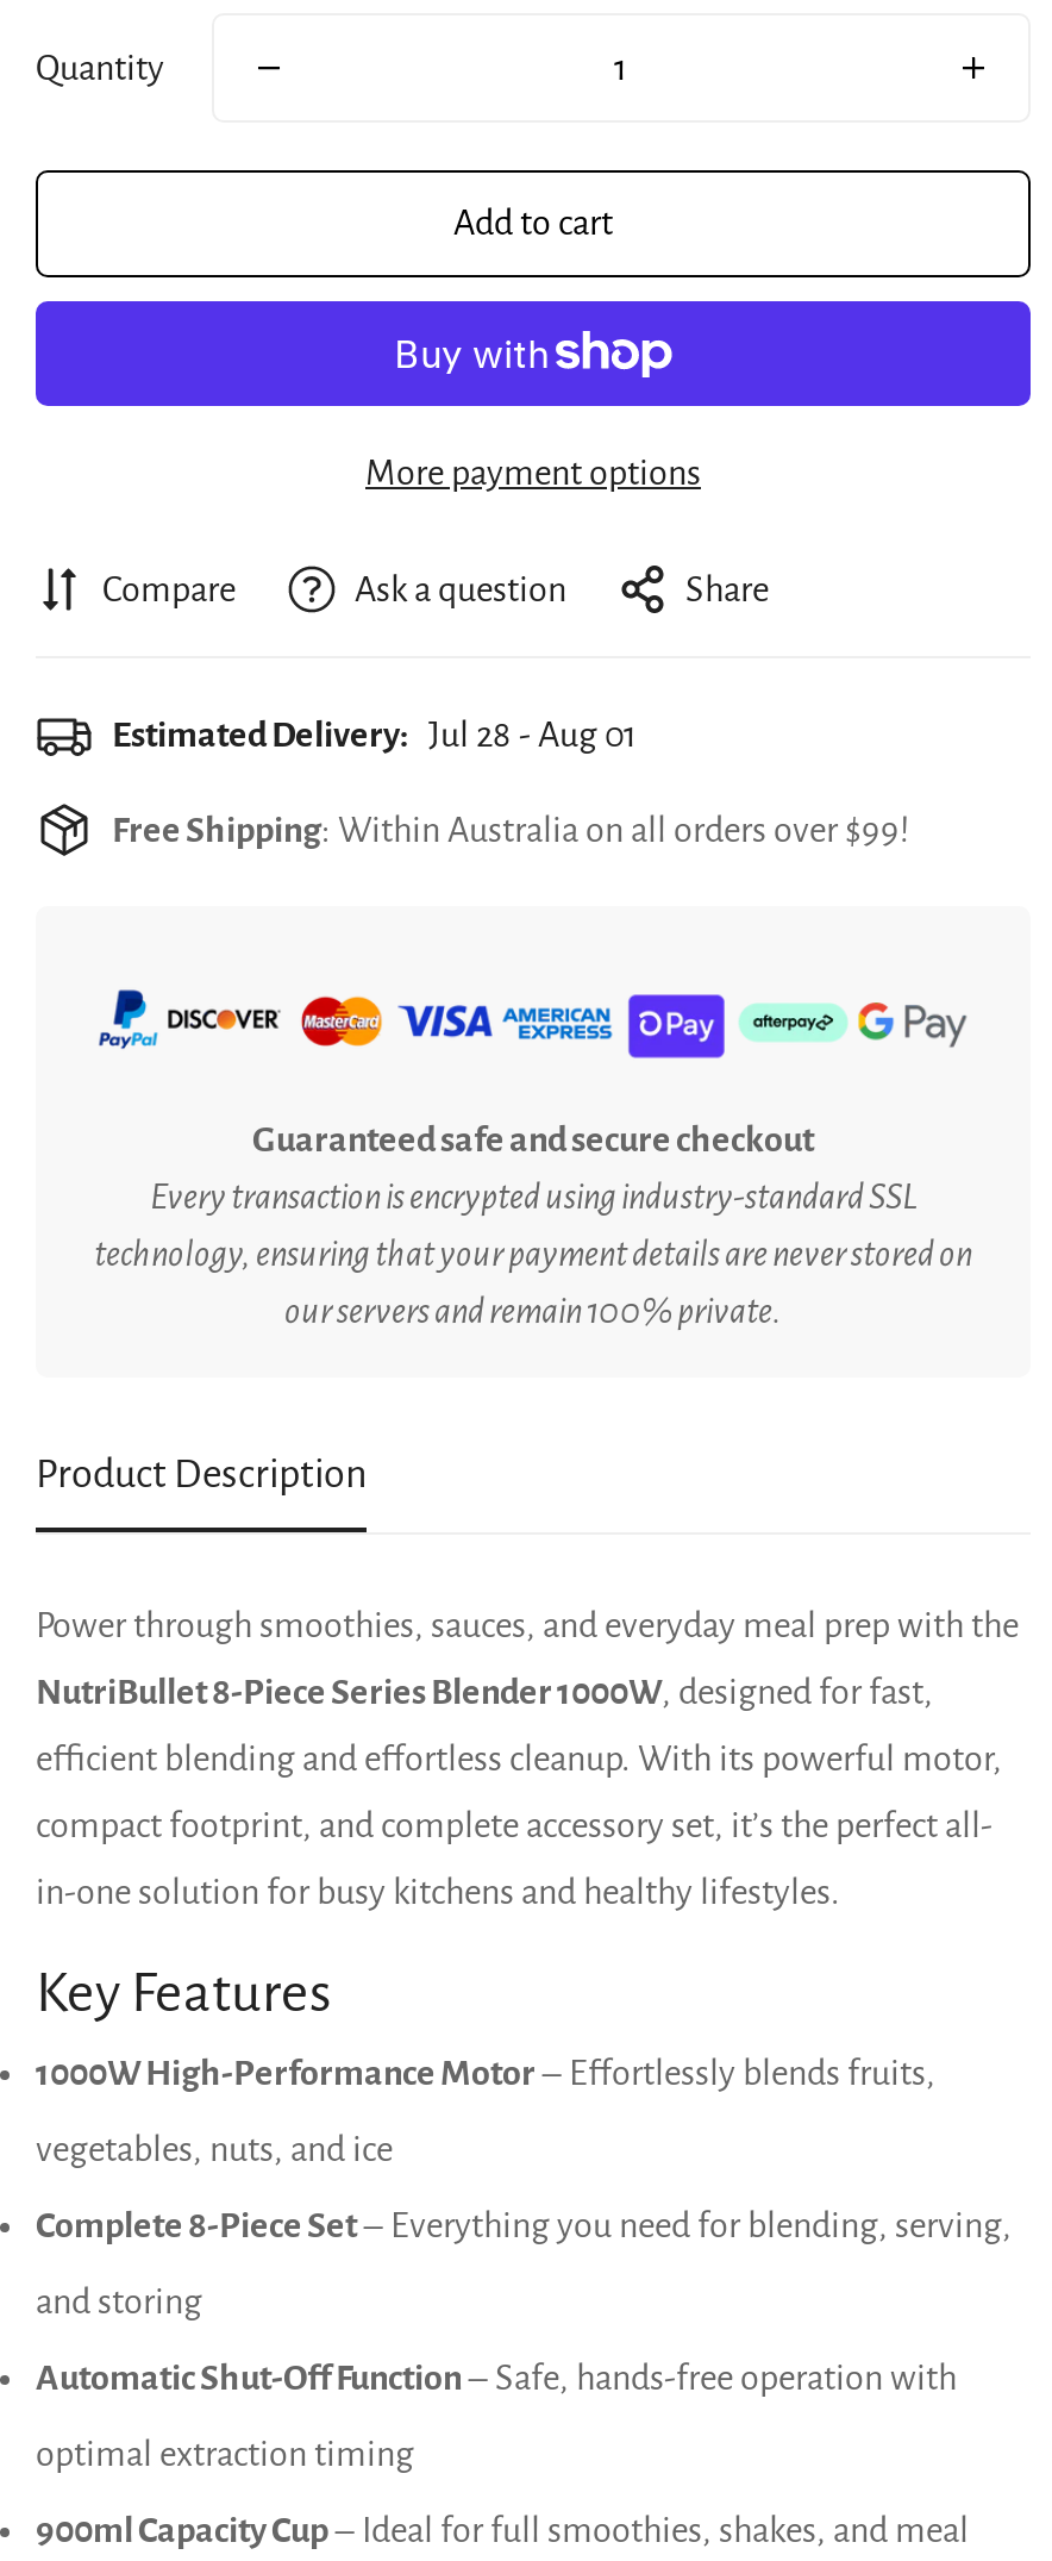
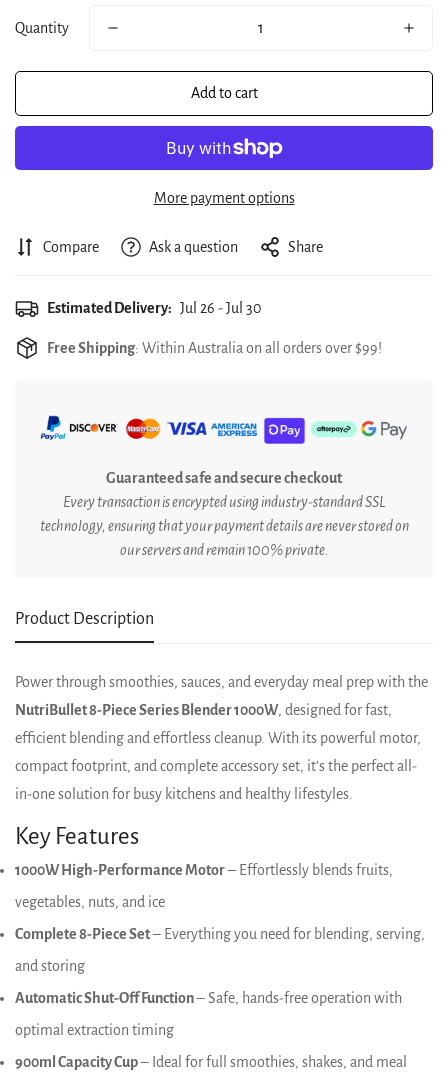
[112,715,638,753] Estimated Delivery: Jul 28 - Aug 01 -> [47,300,261,316] Estimated Delivery: Jul 26 - Jul 30

